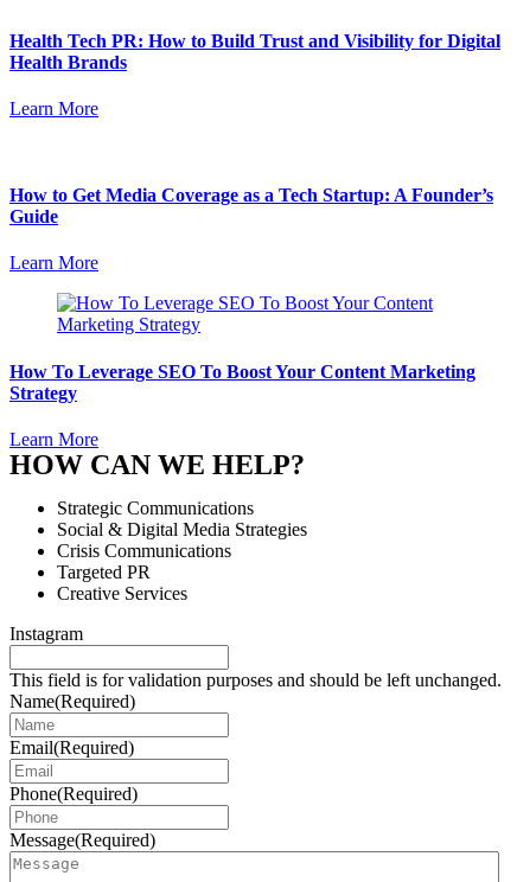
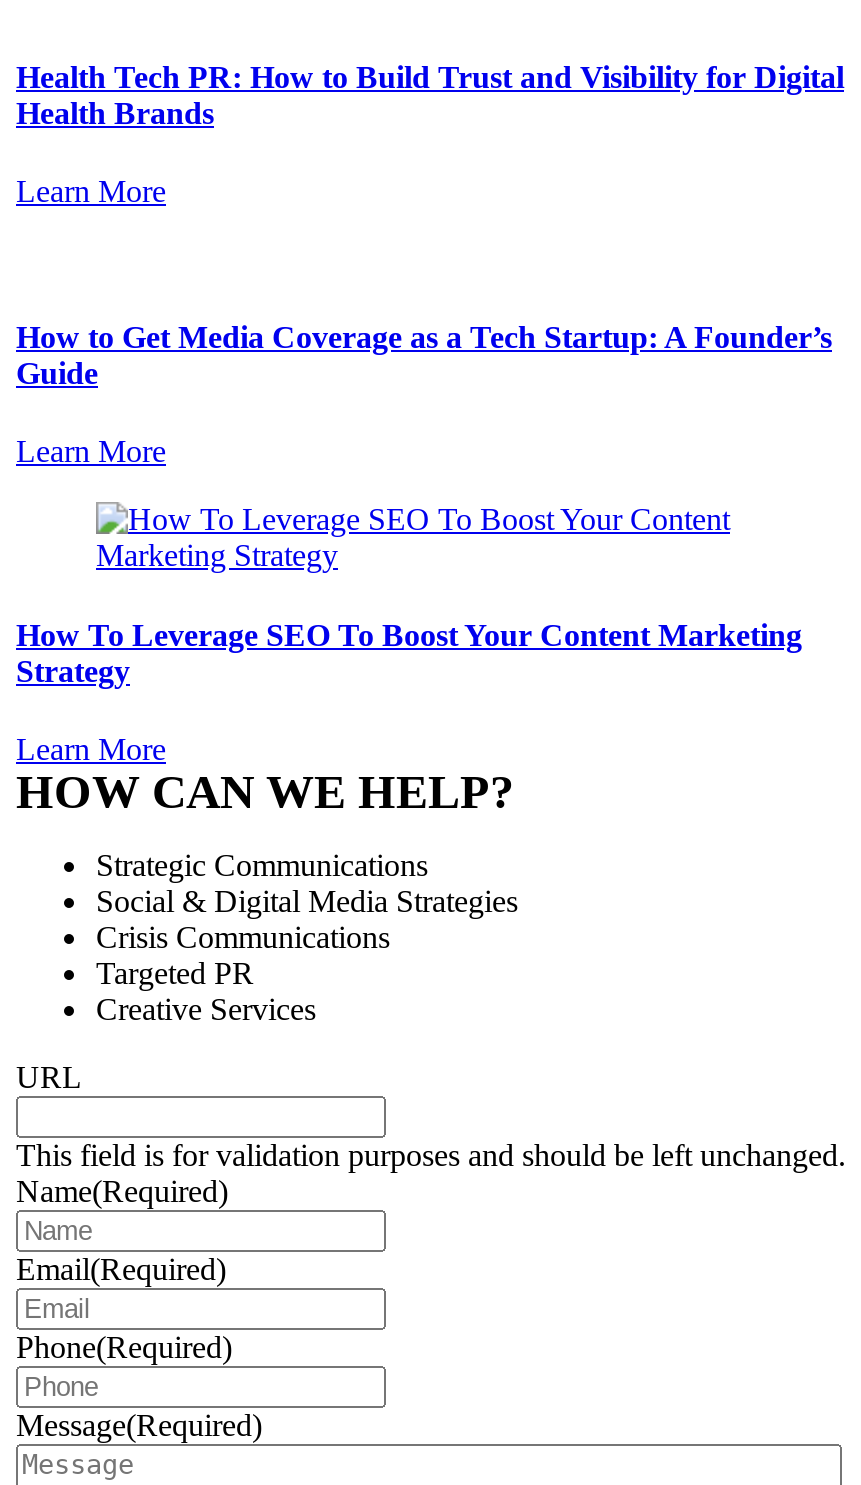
[9,623,83,644] Instagram -> [16,1060,82,1094] URL

